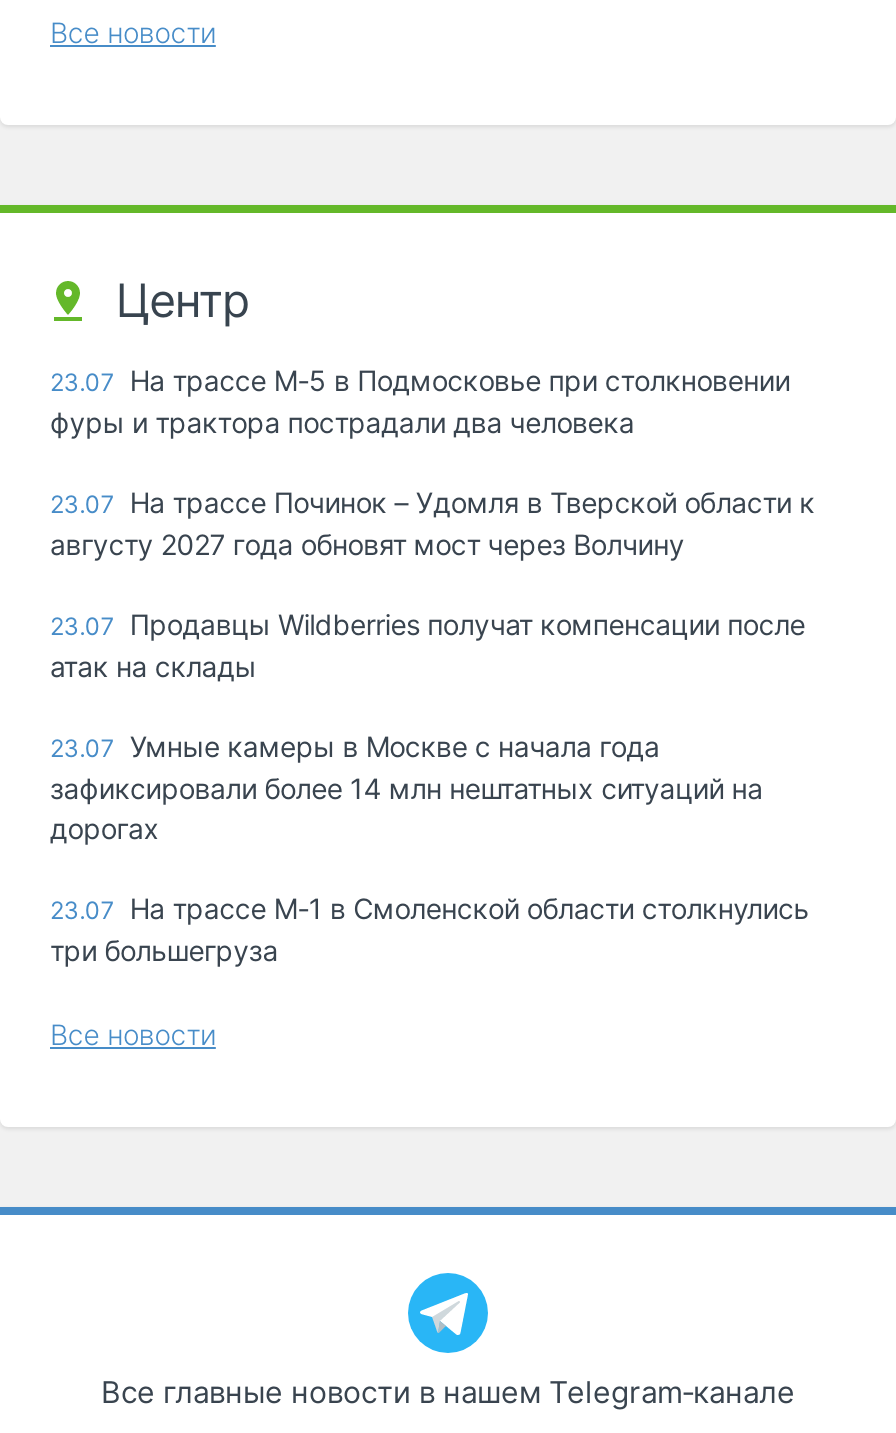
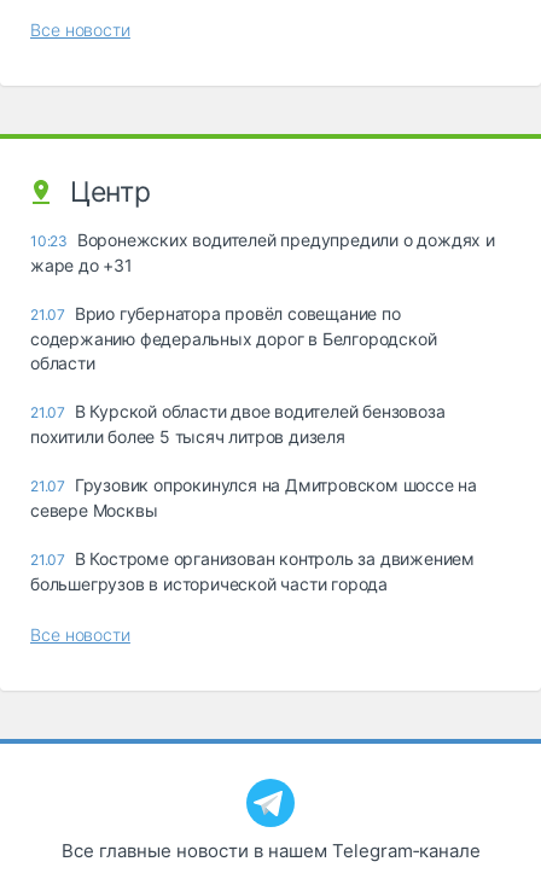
[50,363,790,439] 23.07 На трассе М-5 в Подмосковье при столкновении | фуры и трактора пострадали два человека -> [30,230,495,275] 10:23 Воронежских водителей предупредили о дождях и | жаре до +31
[50,485,815,561] 23.07 На трассе Починок – Удомля в Тверской области к | августу 2027 года обновят мост через Волчину -> [30,303,436,373] 21.07 Врио губернатора провёл совещание по | содержанию федеральных дорог в Белгородской | области
[50,607,805,683] 23.07 Продавцы Wildberries получат компенсации после | атак на склады -> [30,401,445,447] 21.07 В Курской области двое водителей бензовоза | похитили более 5 тысяч литров дизеля
[50,729,763,845] 23.07 Умные камеры в Москве с начала года | зафиксировали более 14 млн нештатных ситуаций на | дорогах -> [30,475,477,521] 21.07 Грузовик опрокинулся на Дмитровском шоссе на | севере Москвы
[50,891,809,967] 23.07 На трассе М-1 в Смоленской области столкнулись | три большегруза -> [30,548,475,594] 21.07 В Костроме организован контроль за движением | большегрузов в исторической части города

